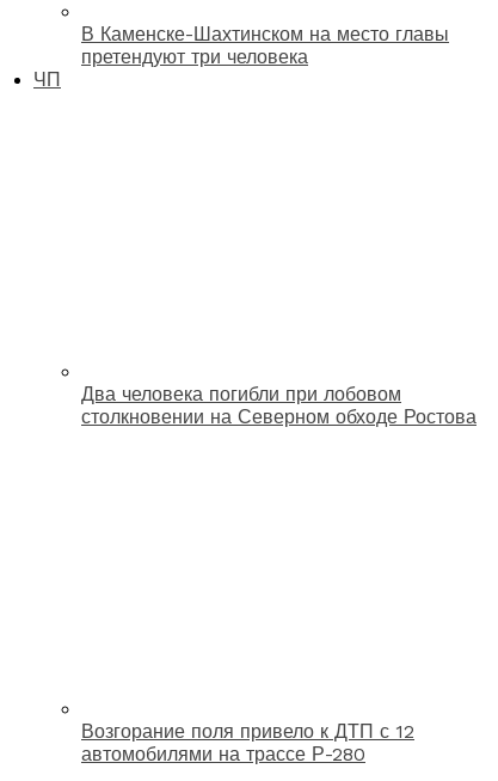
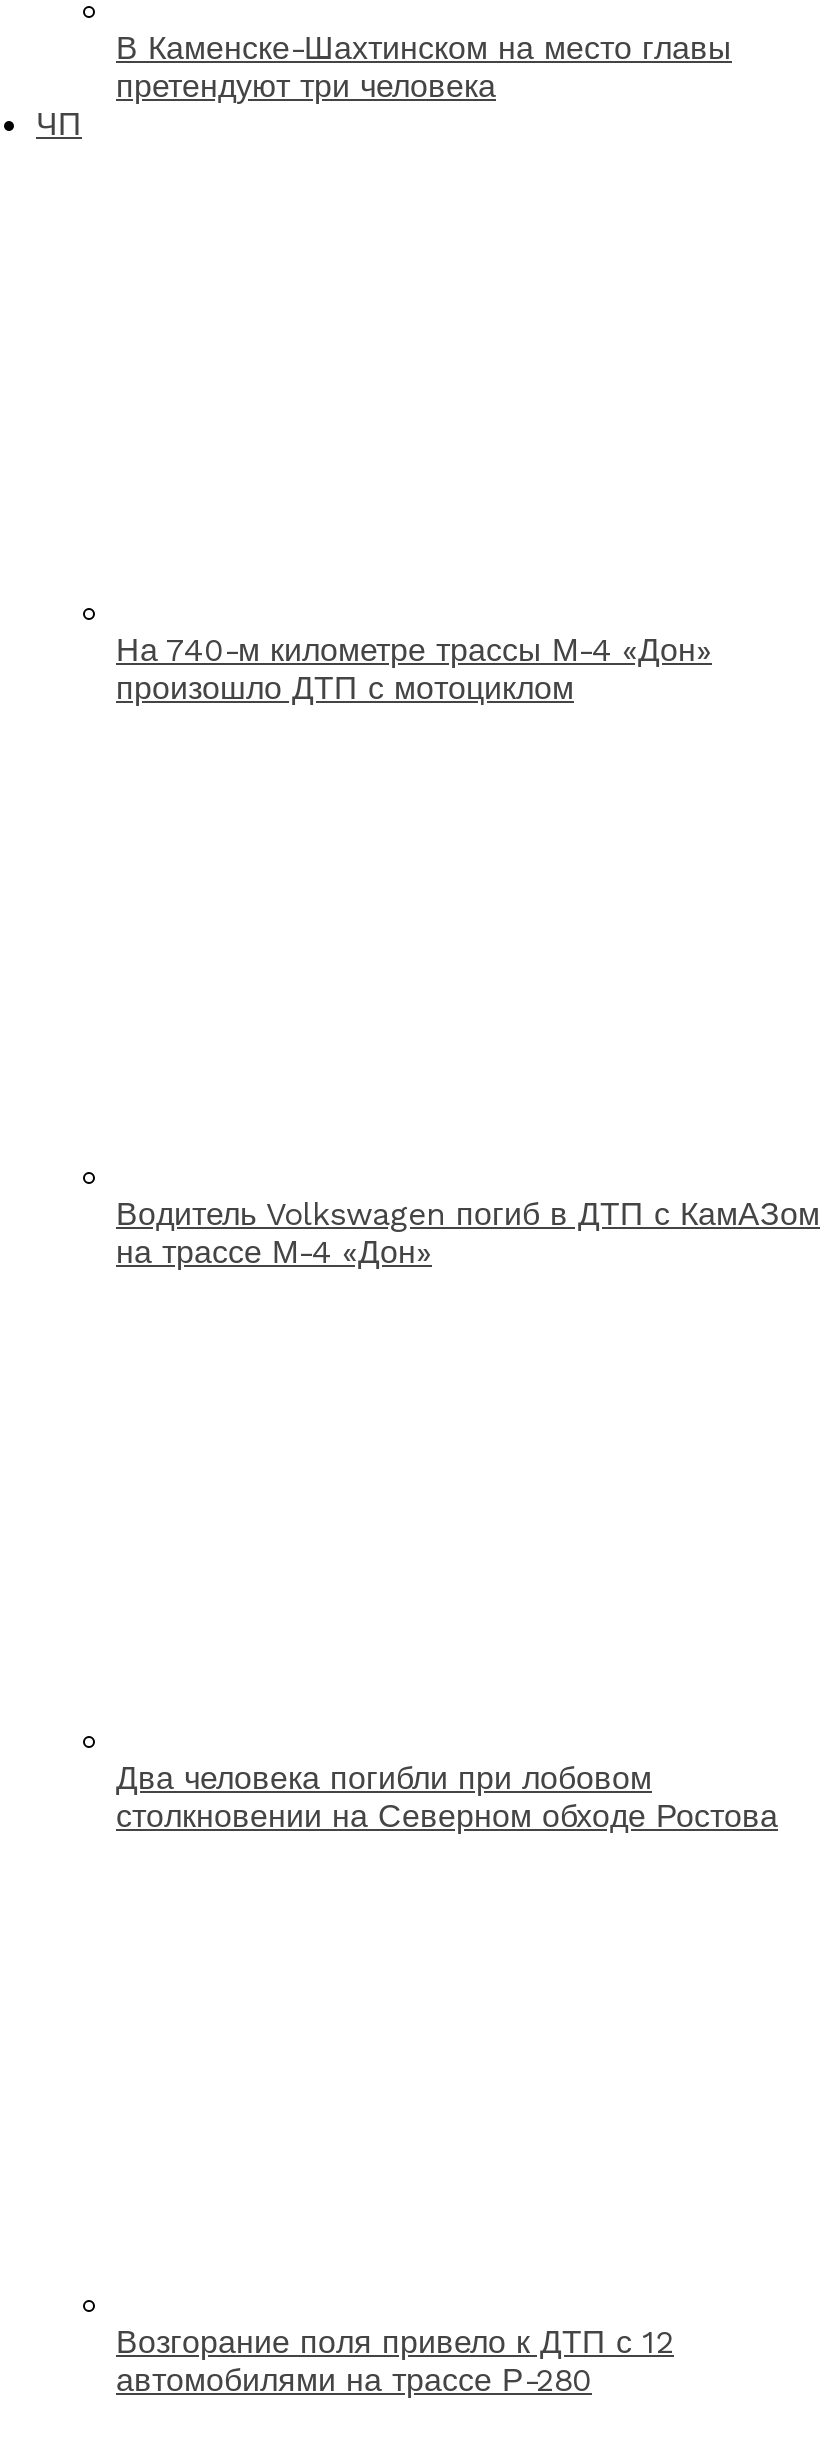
none -> [116,631,712,707] На 740-м километре трассы М-4 «Дон» | произошло ДТП с мотоциклом
none -> [116,1195,820,1271] Водитель Volkswagen погиб в ДТП с КамАЗом | на трассе М-4 «Дон»

